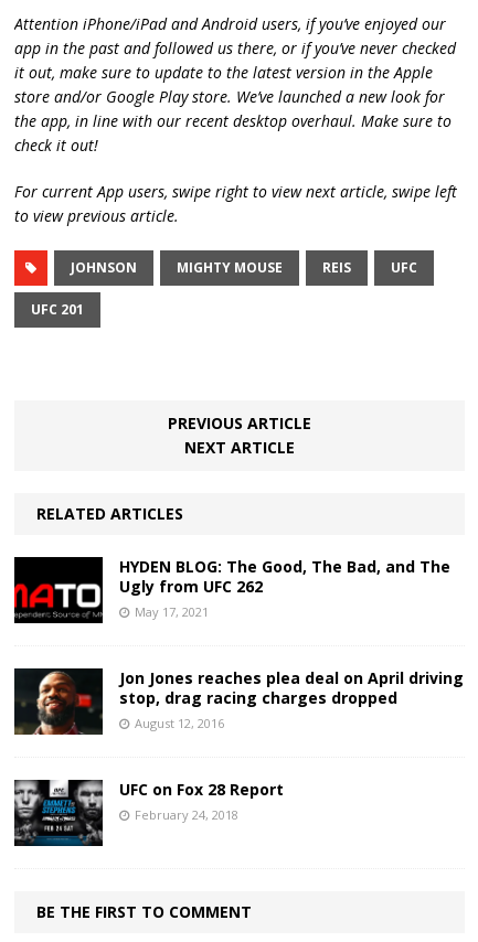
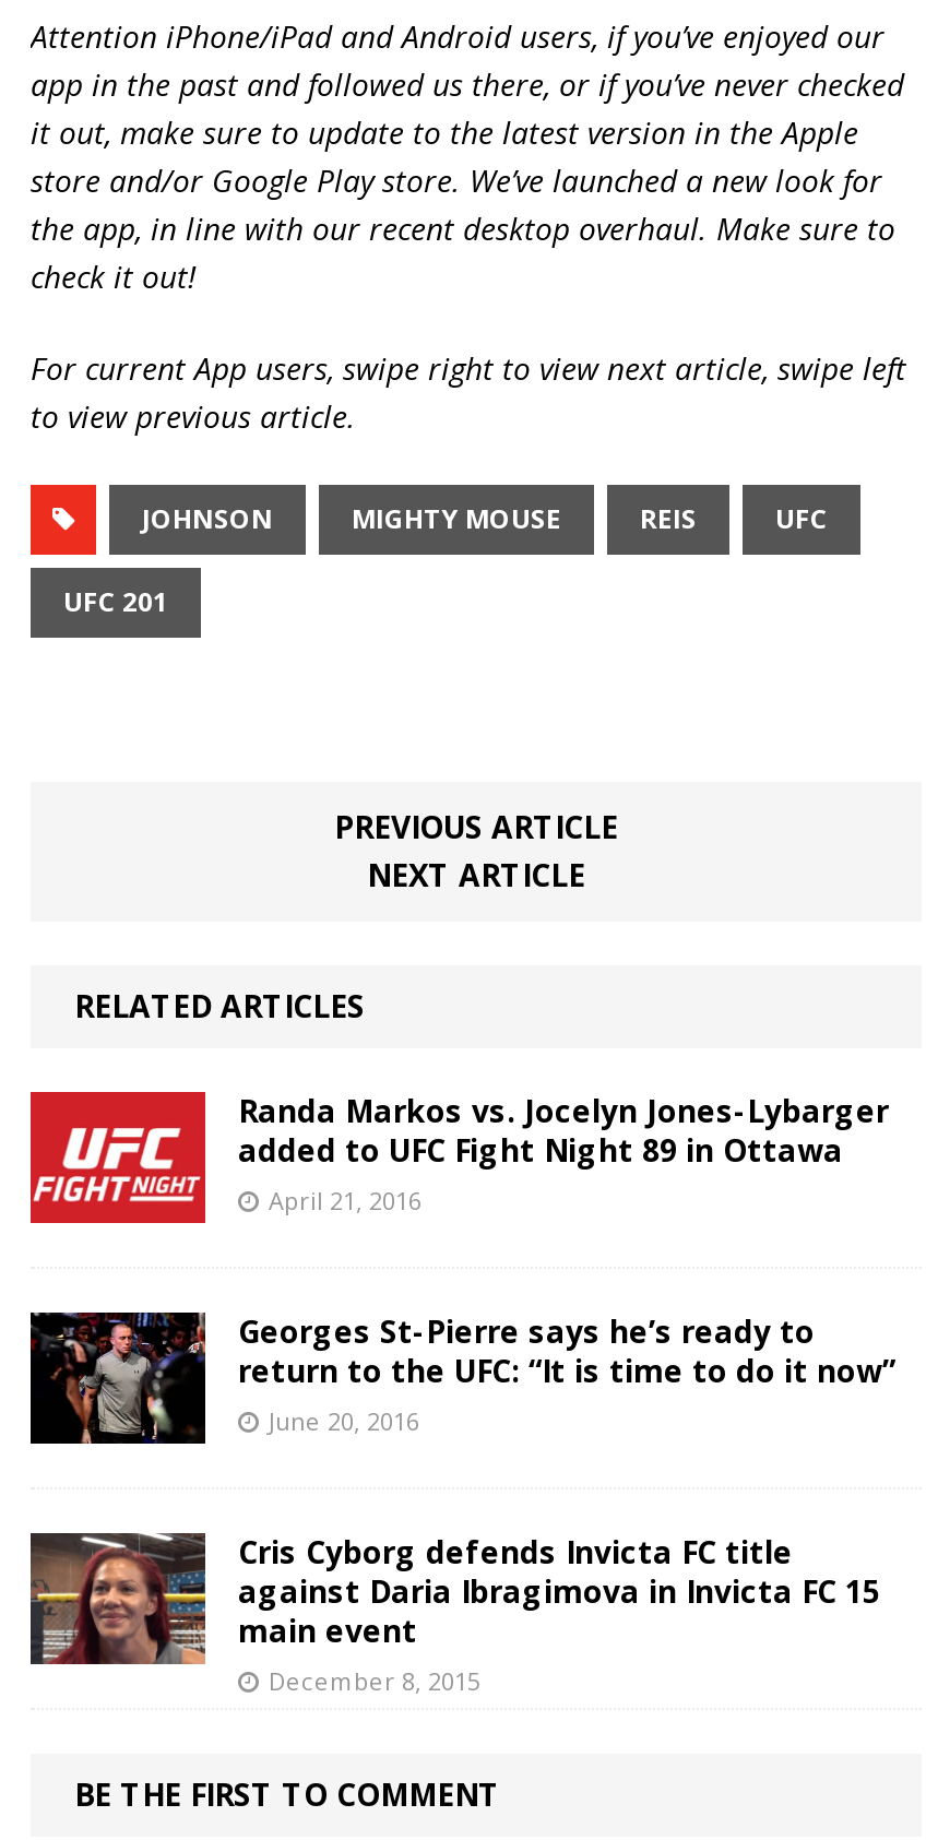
[13,556,450,624] [image] | HYDEN BLOG: The Good, The Bad, and The | Ugly from UFC 262 | May 17, 2021 -> [28,1090,889,1225] [image] | Randa Markos vs. Jocelyn Jones-Lybarger | added to UFC Fight Night 89 in Ottawa | April 21, 2016
[14,667,464,736] [image] | Jon Jones reaches plea deal on April driving | stop, drag racing charges dropped | August 12, 2016 -> [31,1310,895,1446] [image] | Georges St-Pierre says he’s ready to | return to the UFC: “It is time to do it now” | June 20, 2016
[14,779,284,847] [image] | UFC on Fox 28 Report | February 24, 2018 -> [31,1531,880,1697] [image] | Cris Cyborg defends Invicta FC title | against Daria Ibragimova in Invicta FC 15 | main event | December 8, 2015

